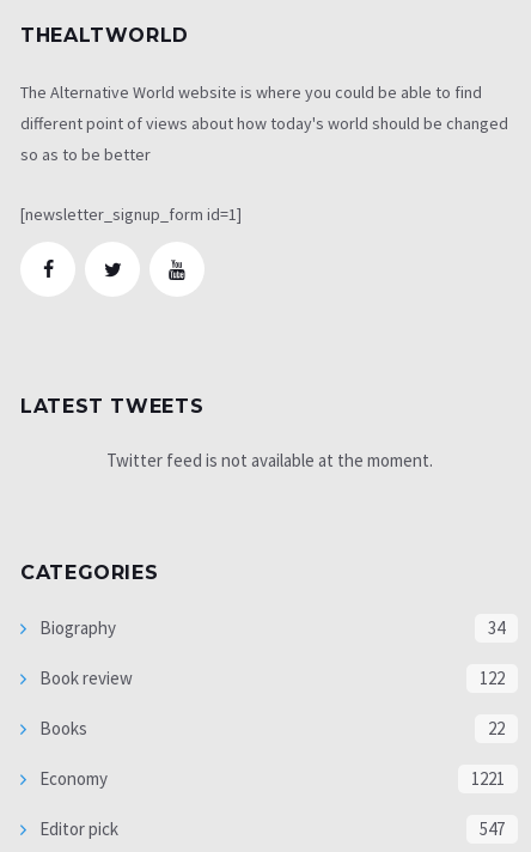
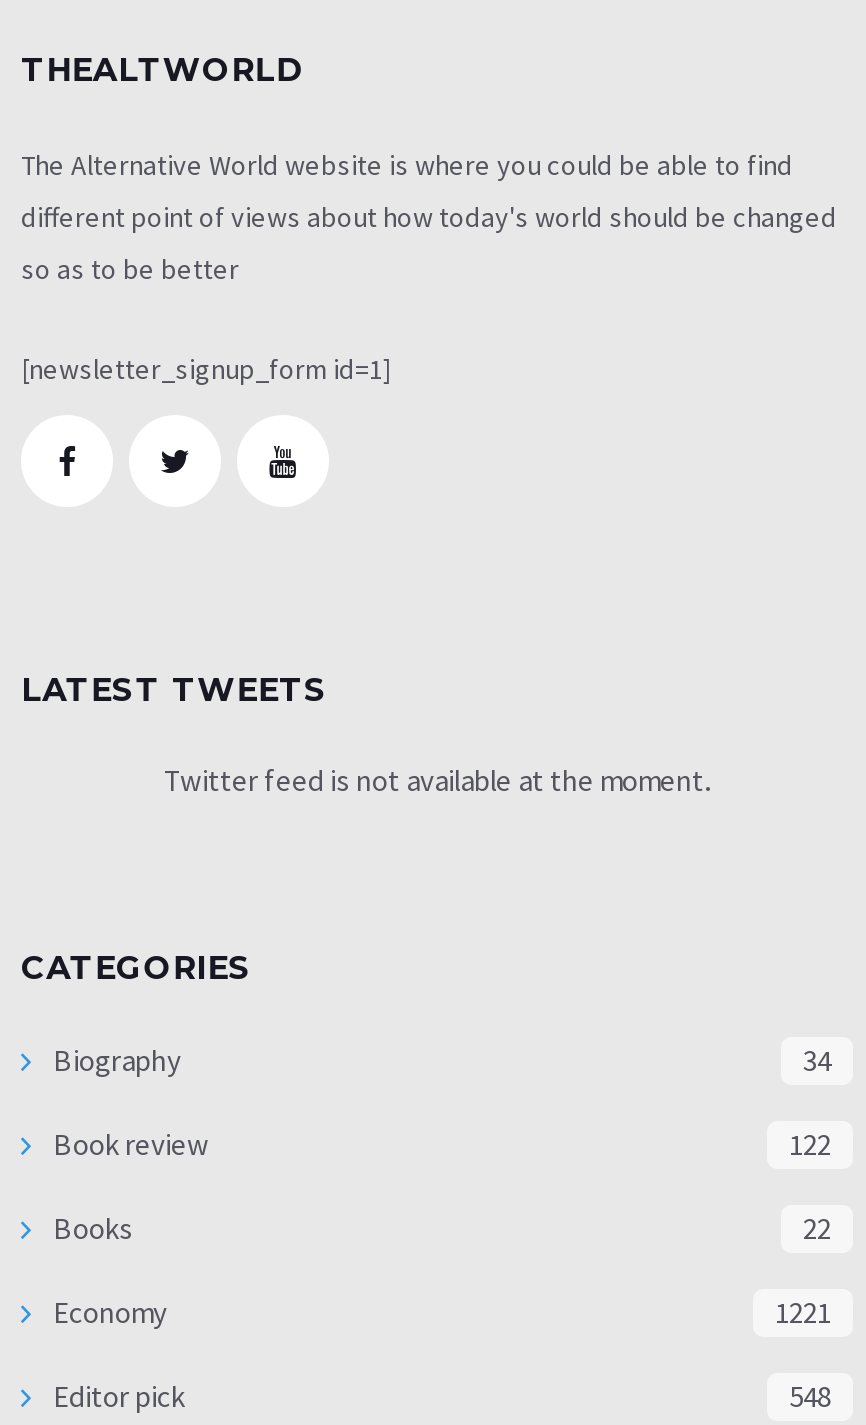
[480,817,505,840] 547 -> [789,1376,831,1414] 548

